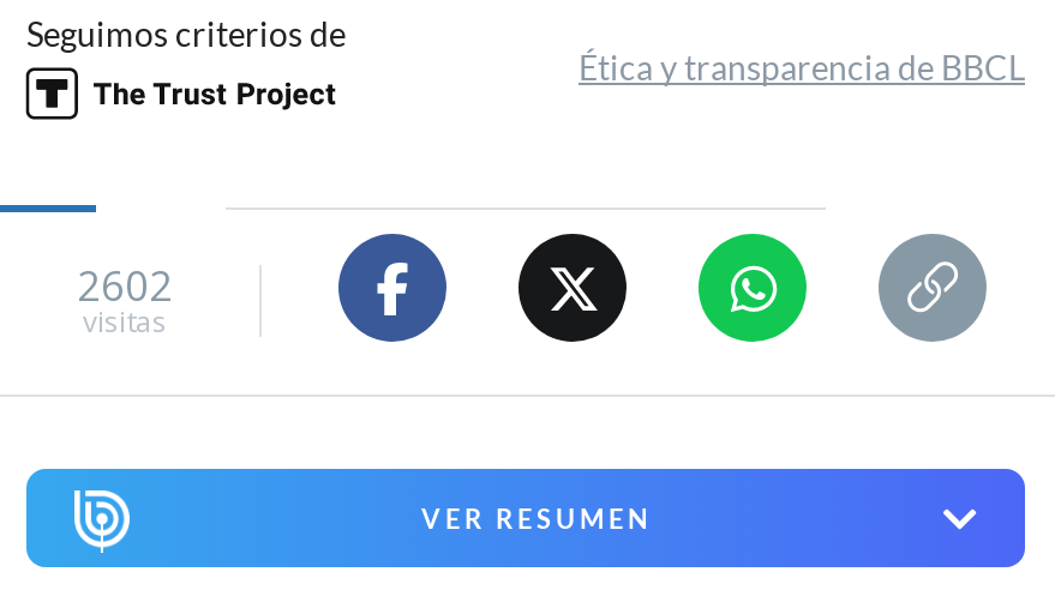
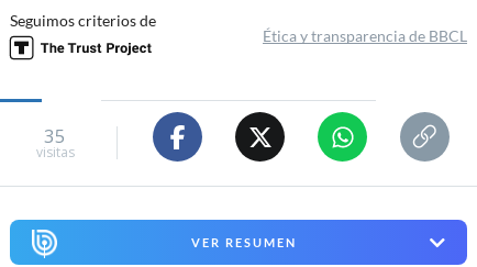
[77,258,173,313] 2602 -> [44,123,66,148] 35

